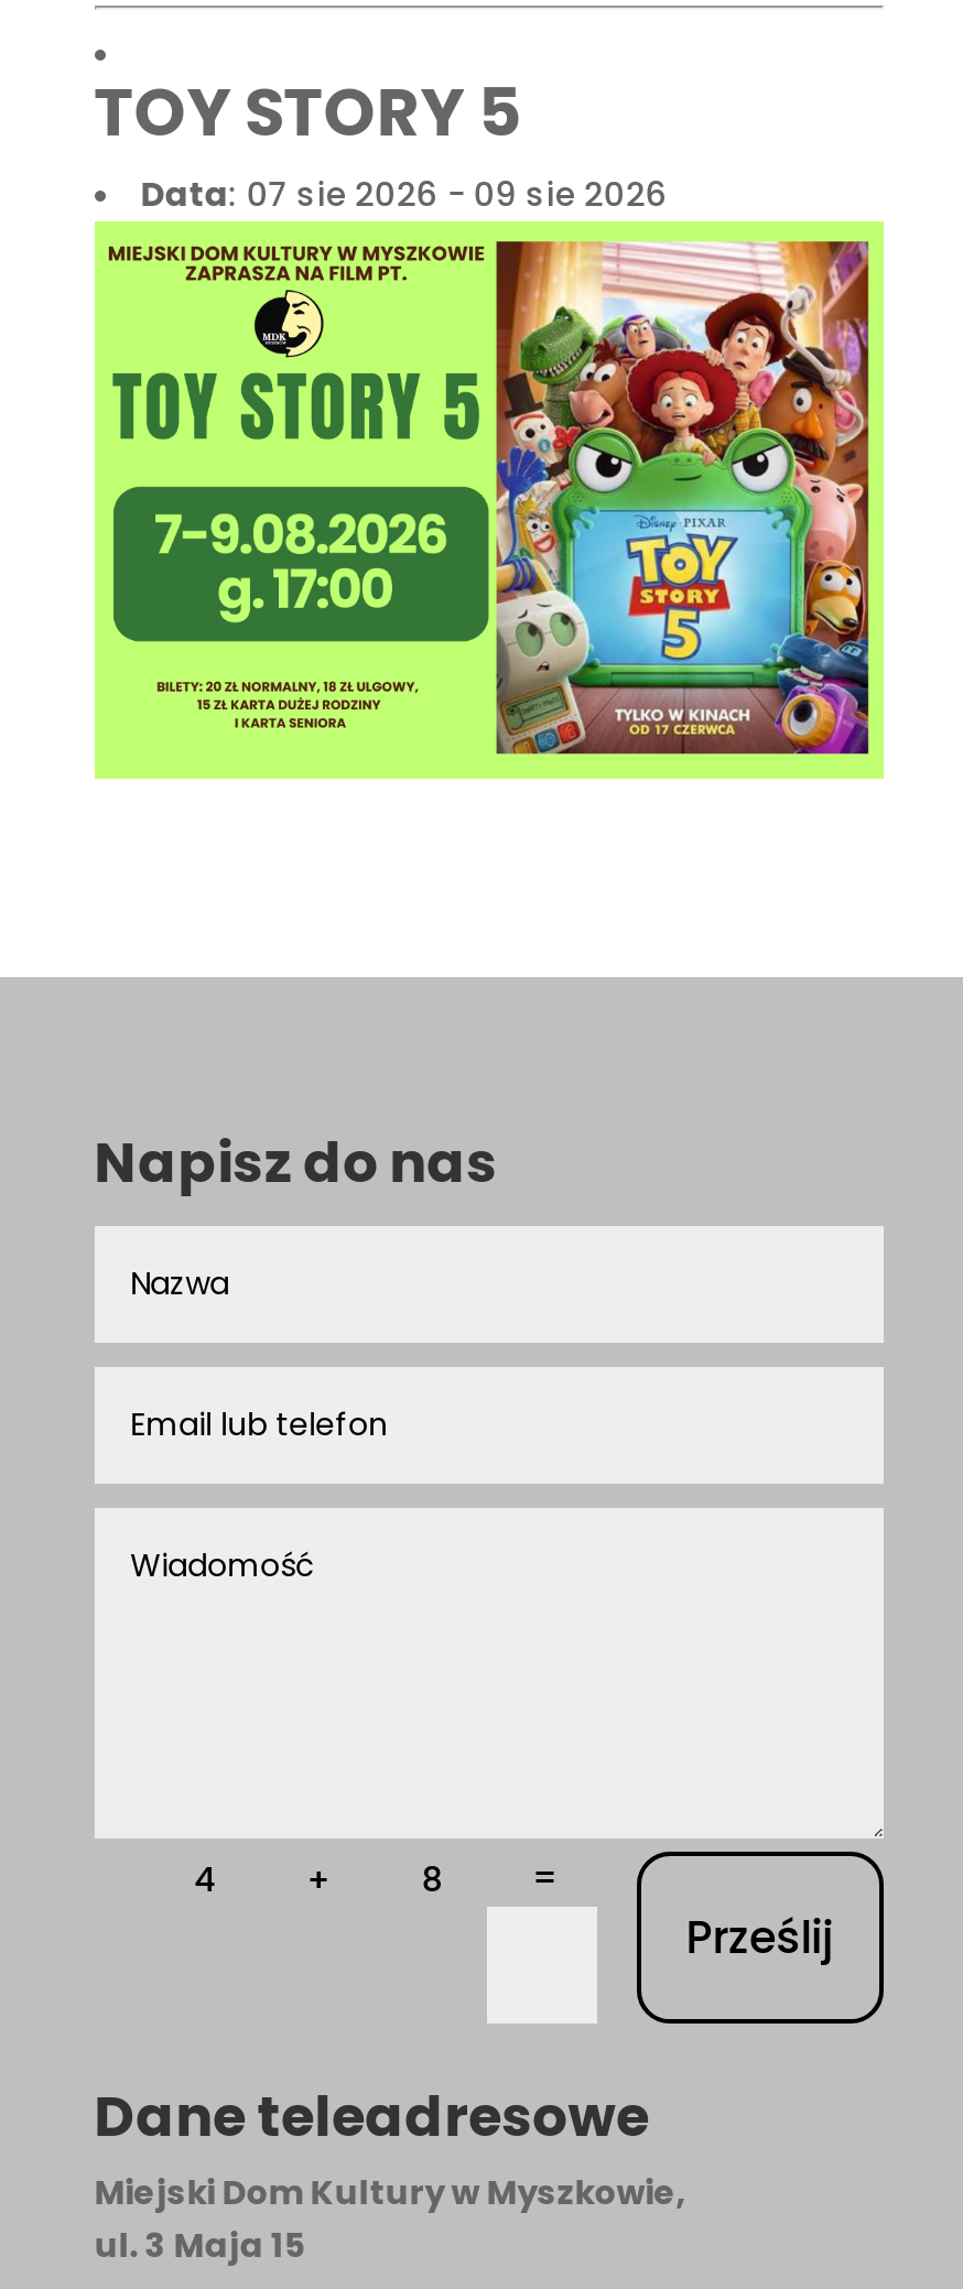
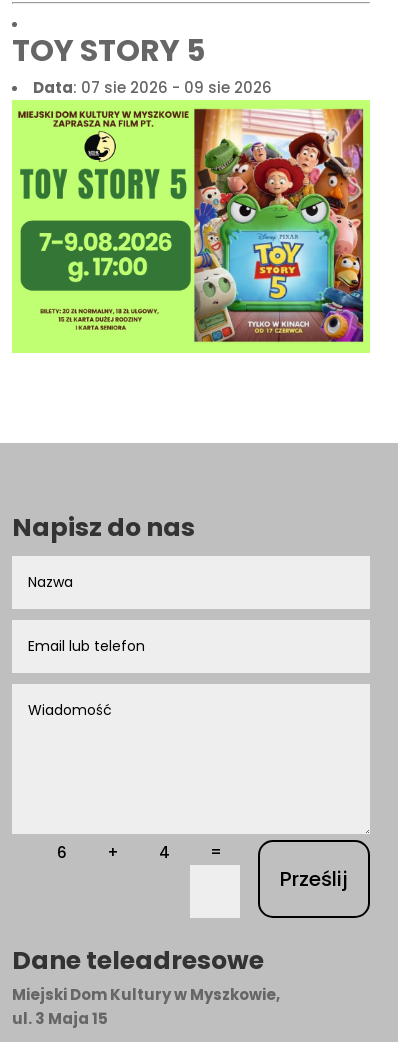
[194,1853,598,1901] 4 + 8 = -> [57,841,240,863] 6 + 4 =

